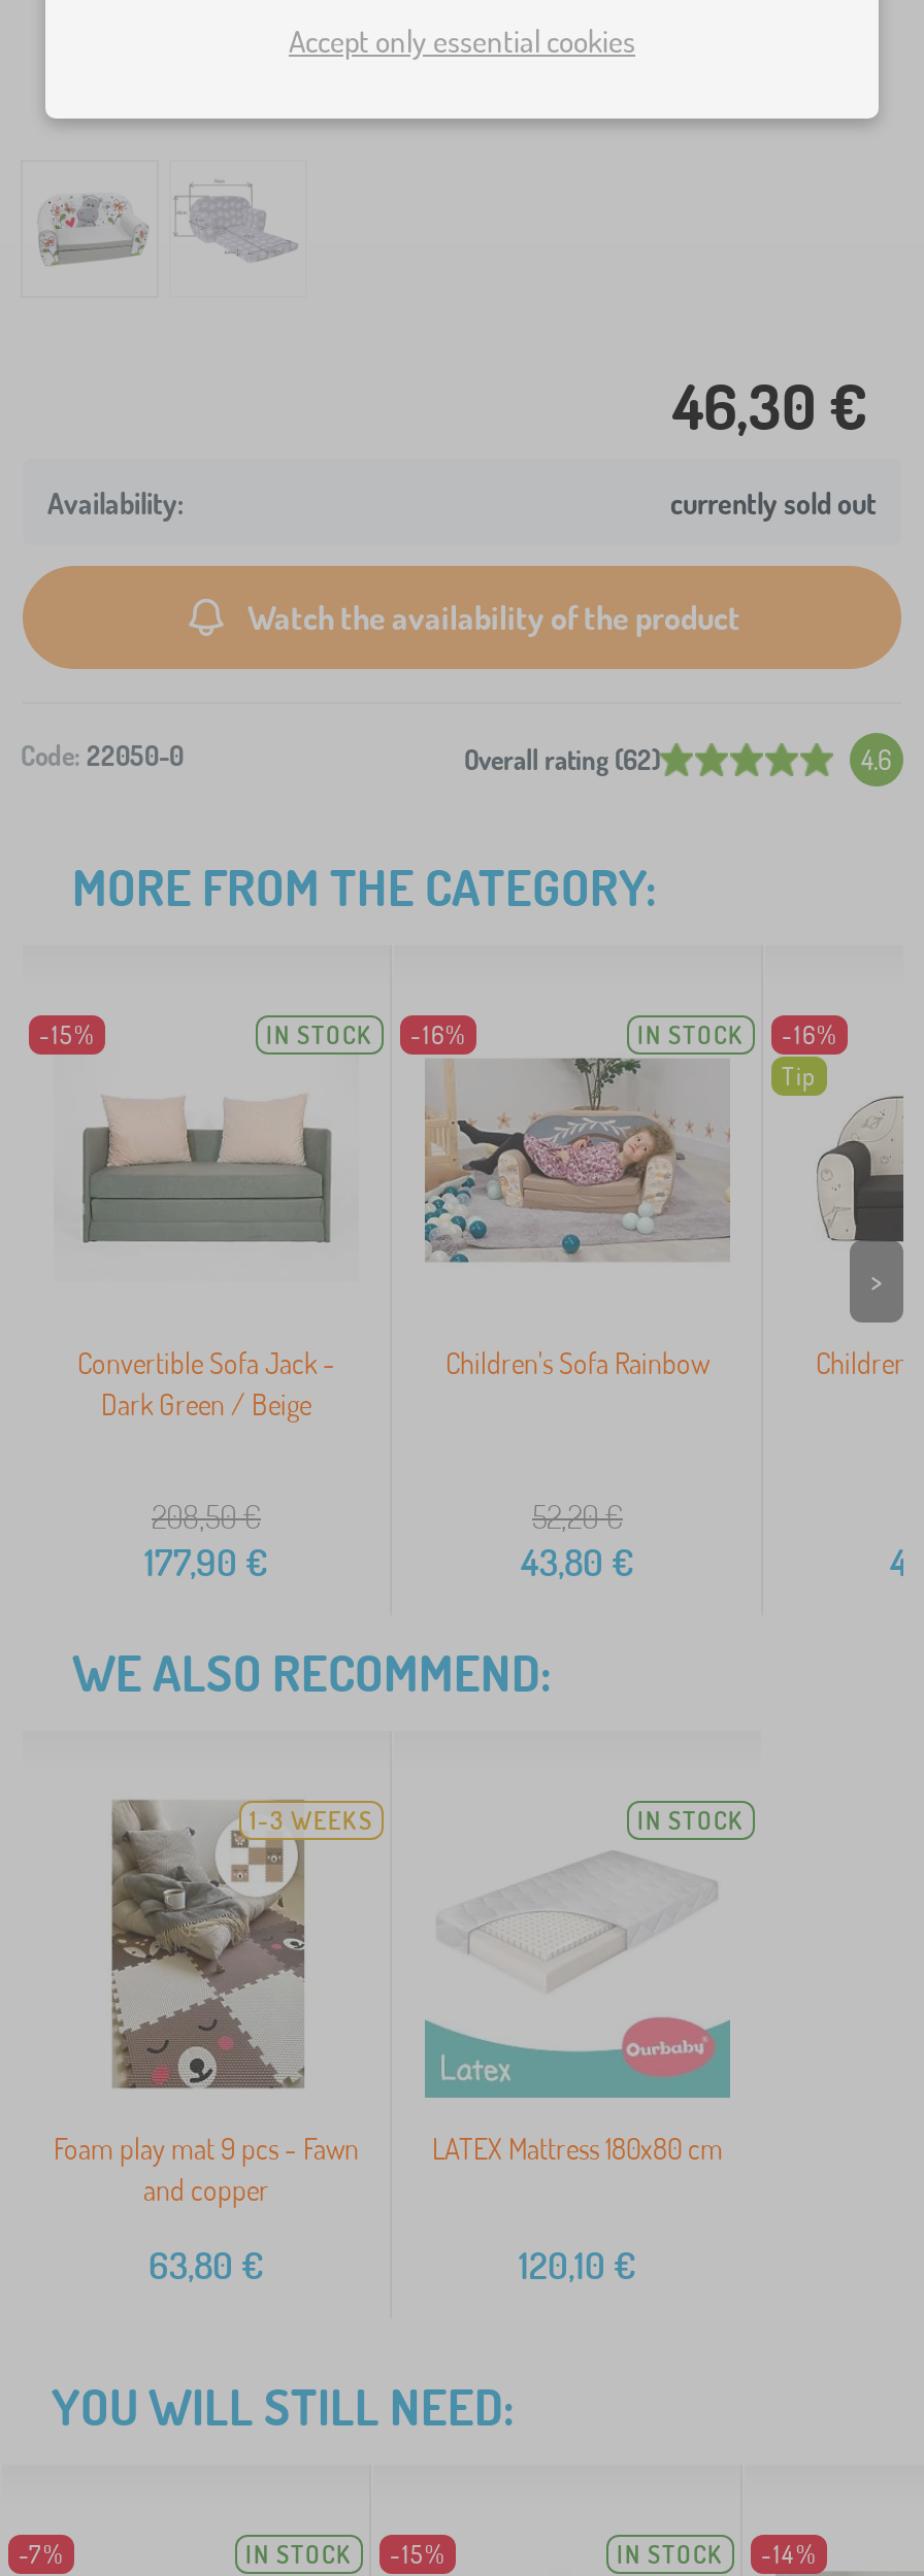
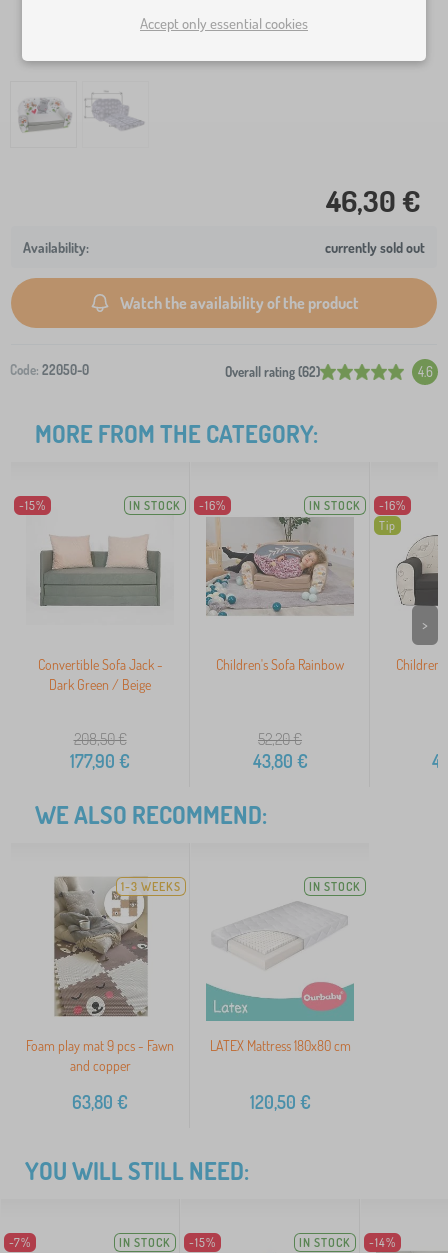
[519,2242,636,2288] 120,10 € -> [249,1091,310,1113] 120,50 €

